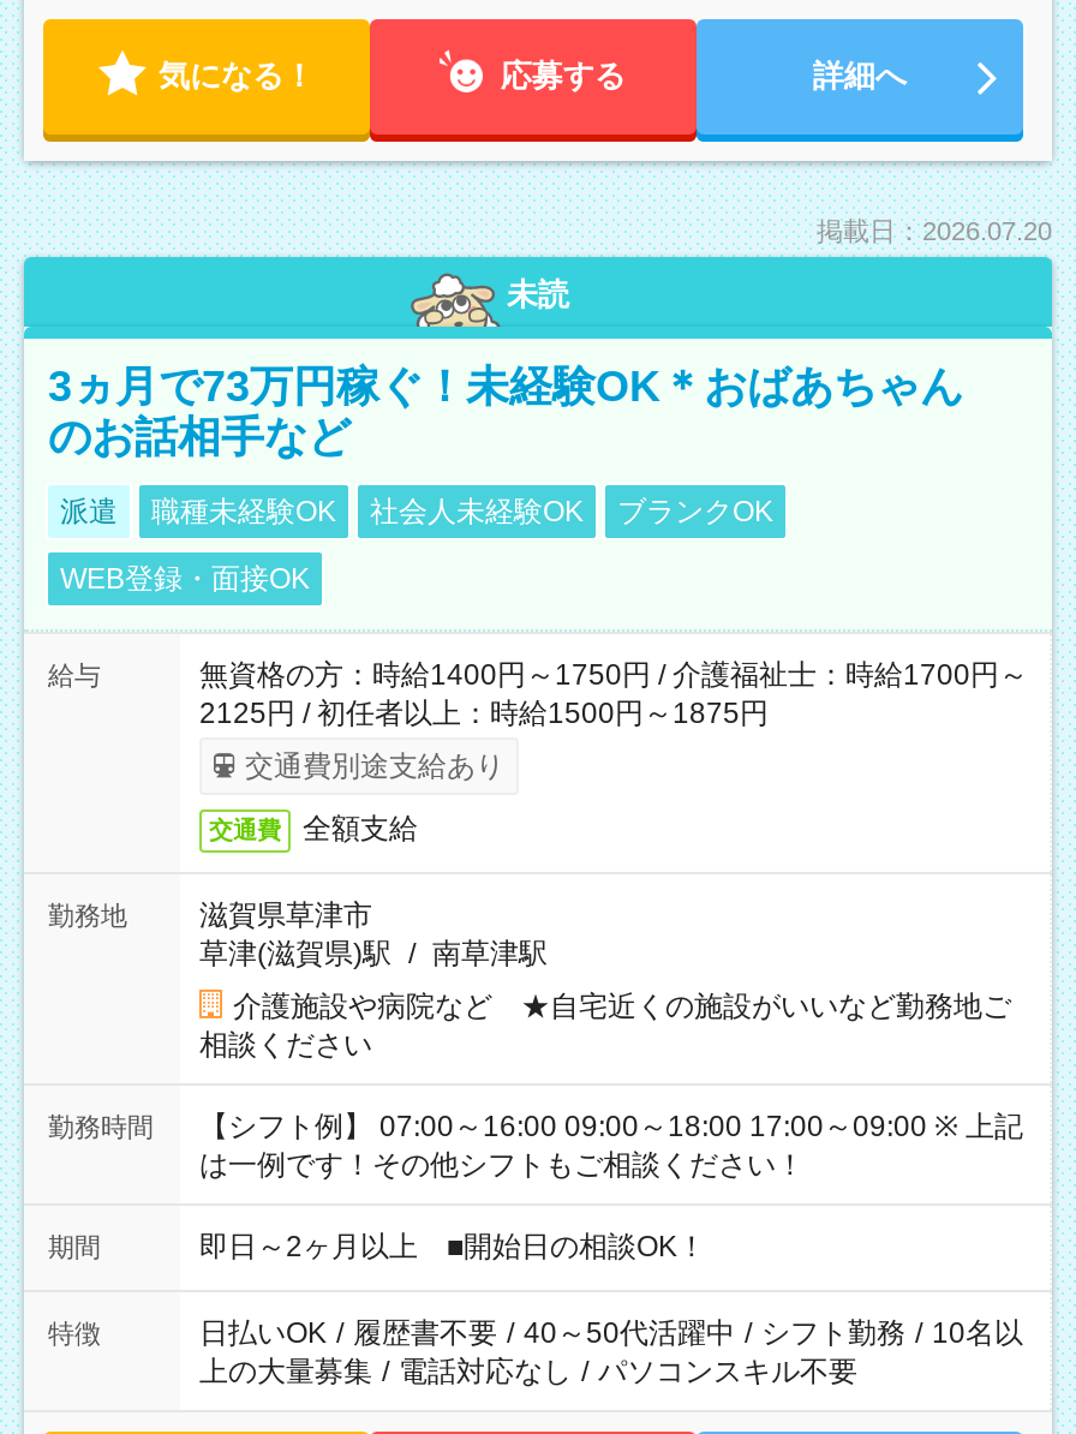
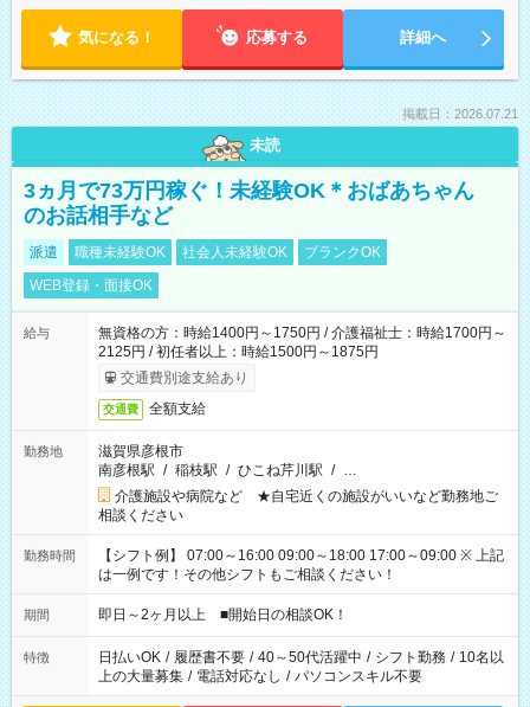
[817,216,1052,245] 掲載日：2026.07.20 -> [402,107,518,121] 掲載日：2026.07.21
[199,898,548,970] 滋賀県草津市 | 草津(滋賀県)駅 / 南草津駅 -> [98,443,357,478] 滋賀県彦根市 | 南彦根駅 / 稲枝駅 / ひこね芹川駅 / …

